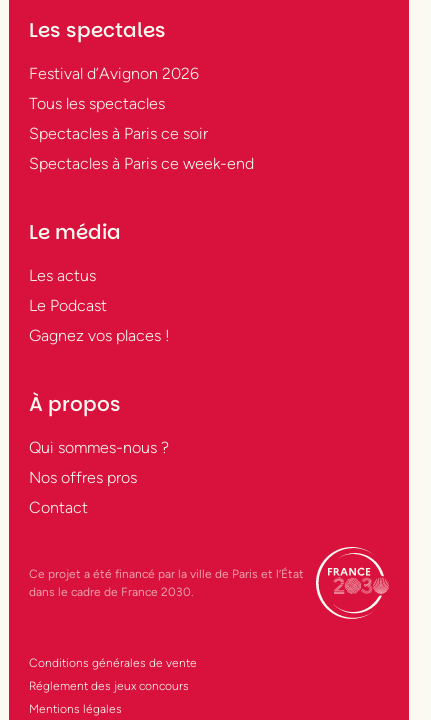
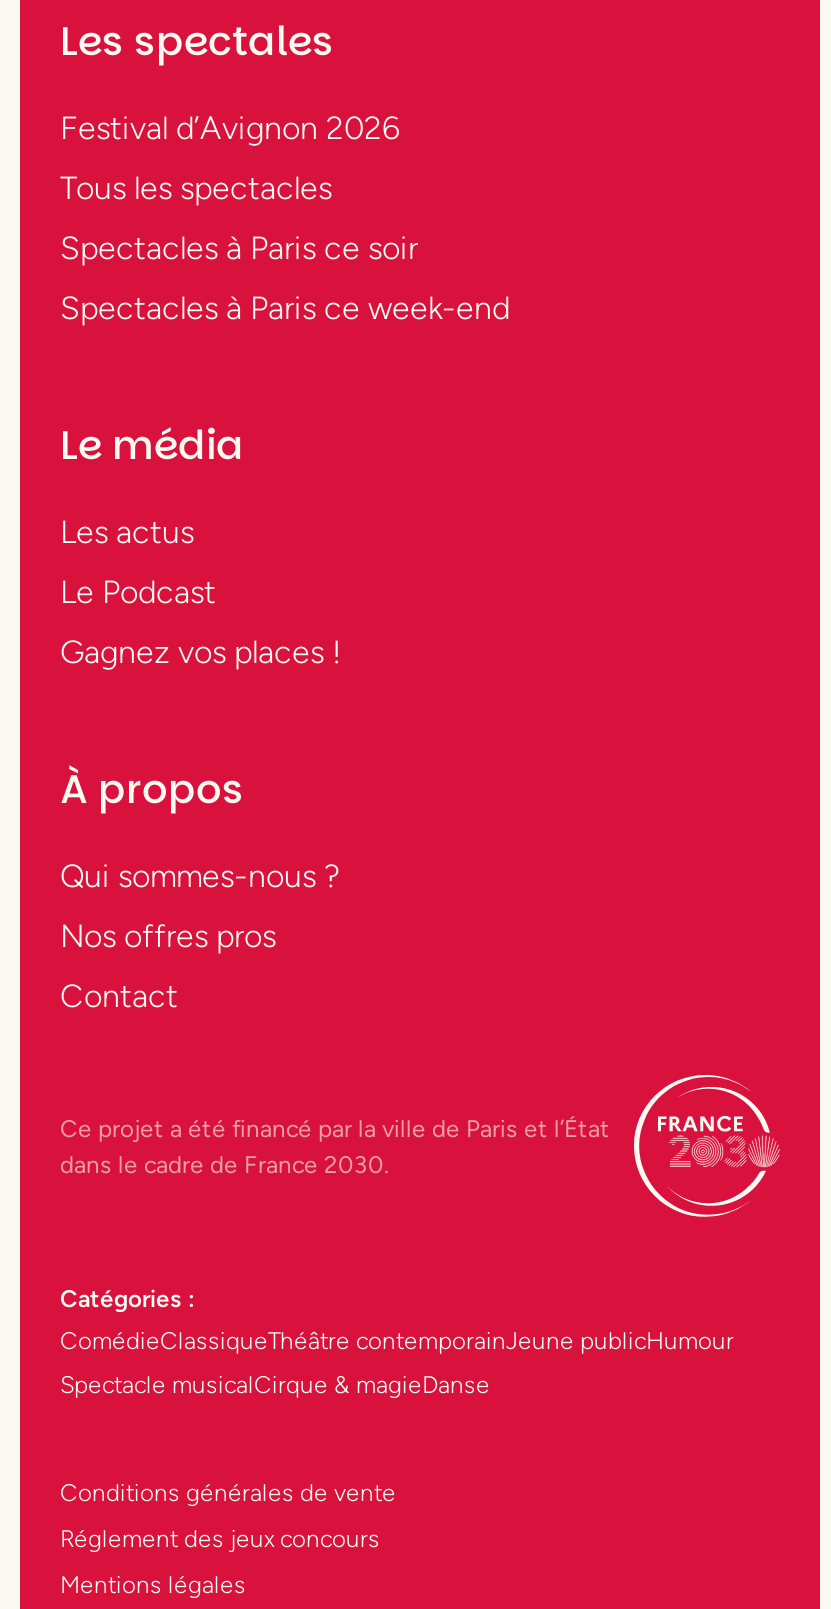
none -> [60,1286,734,1400] Catégories : | ComédieClassiqueThéâtre contemporainJeune publicHumour | Spectacle musicalCirque & magieDanse

